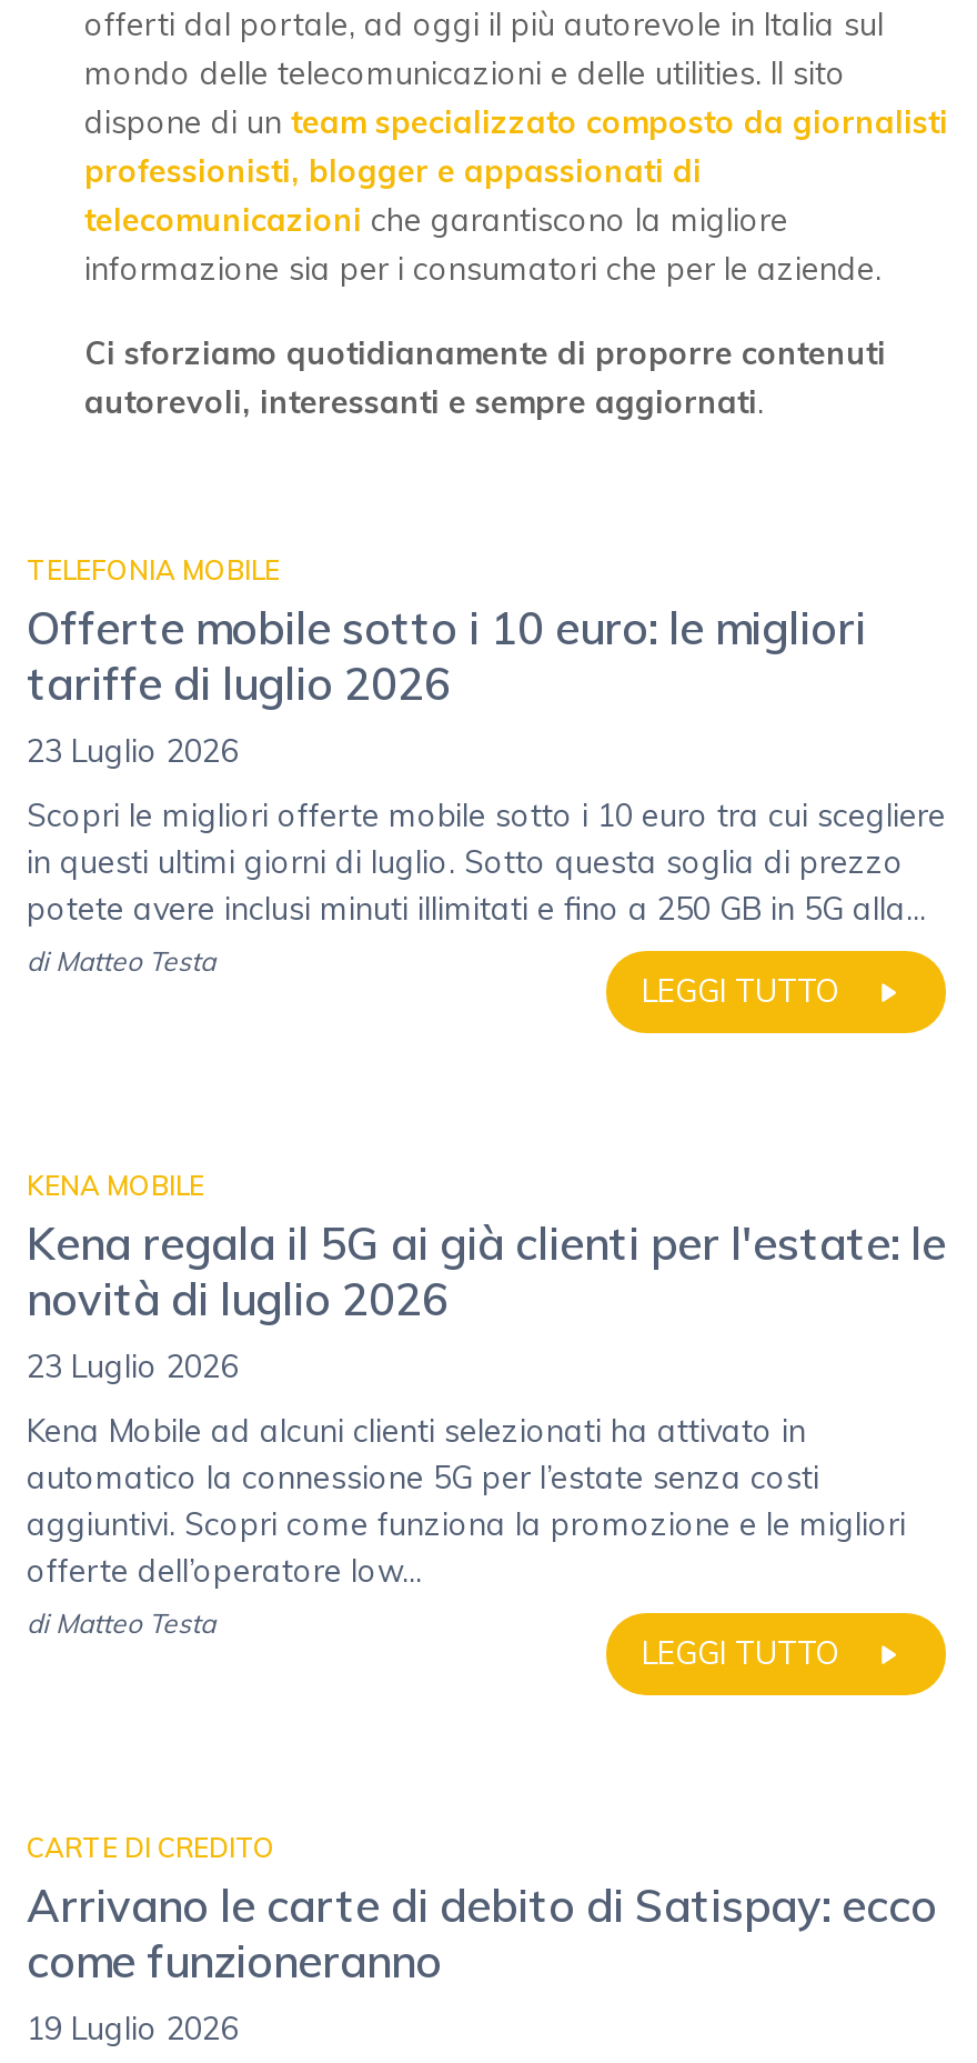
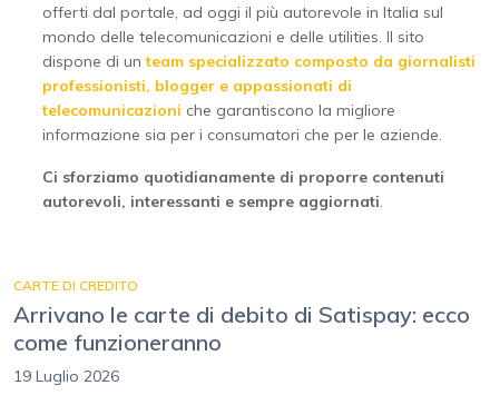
[27,553,946,1011] TELEFONIA MOBILE | Offerte mobile sotto i 10 euro: le migliori | tariffe di luglio 2026 | 23 Luglio 2026 | Scopri le migliori offerte mobile sotto i 10 euro tra cui scegliere | in questi ultimi giorni di luglio. Sotto questa soglia di prezzo | potete avere inclusi minuti illimitati e fino a 250 GB in 5G alla... | LEGGI TUTTO -> none
[27,944,215,978] di Matteo Testa -> none
[27,1169,946,1673] KENA MOBILE | Kena regala il 5G ai già clienti per l'estate: le | novità di luglio 2026 | 23 Luglio 2026 | Kena Mobile ad alcuni clienti selezionati ha attivato in | automatico la connessione 5G per l’estate senza costi | aggiuntivi. Scopri come funziona la promozione e le migliori | offerte dell’operatore low... | LEGGI TUTTO -> none
[27,1606,215,1640] di Matteo Testa -> none

